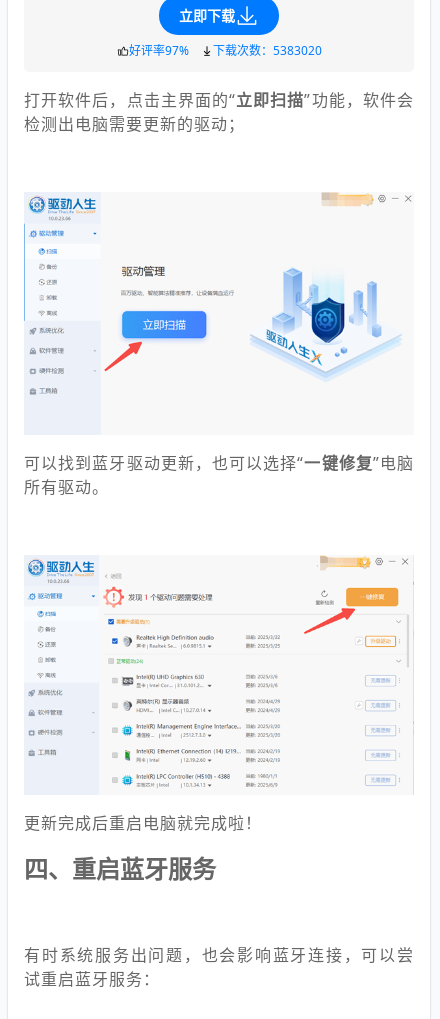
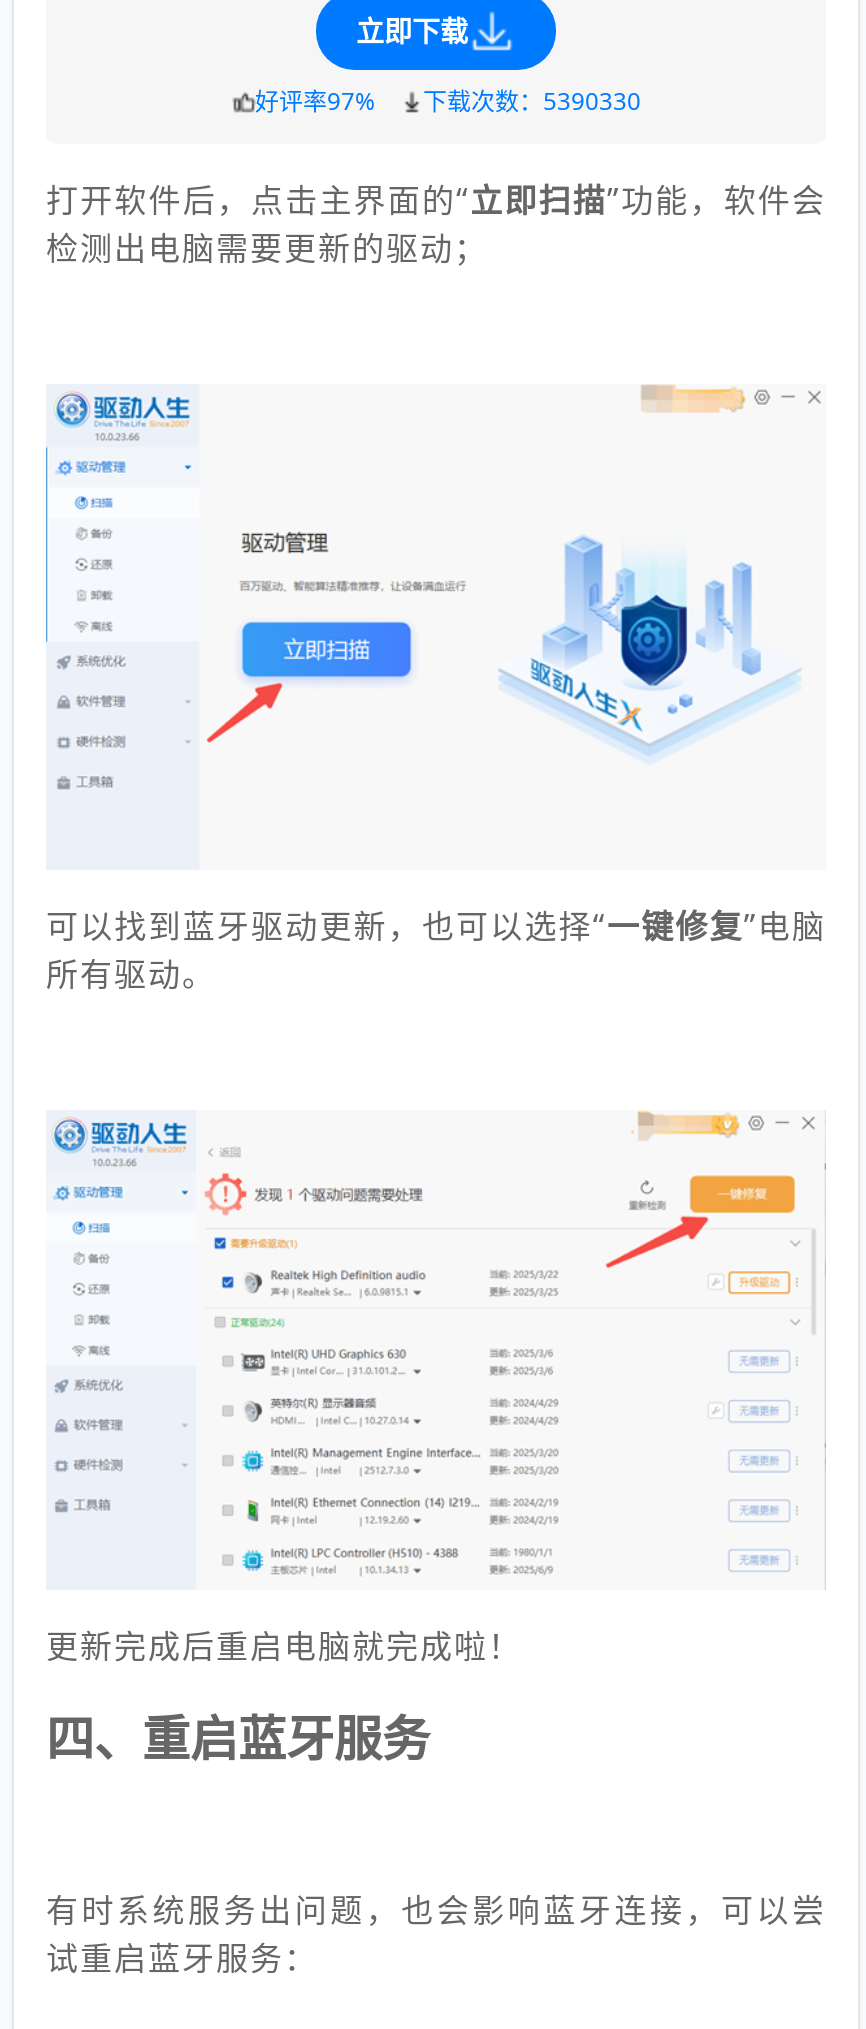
[128,42,321,59] 好评率97% 下载次数：5383020 -> [255,84,641,118] 好评率97% 下载次数：5390330

